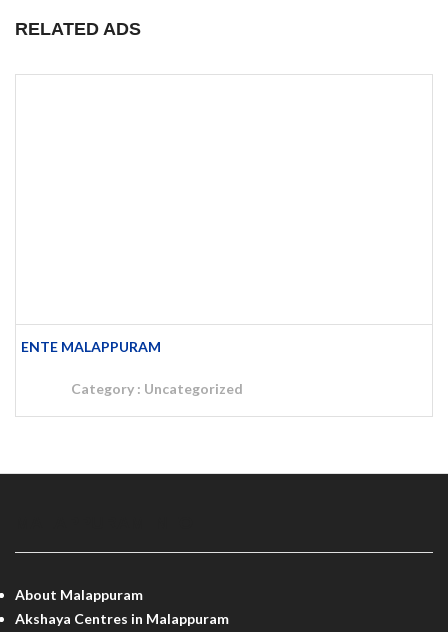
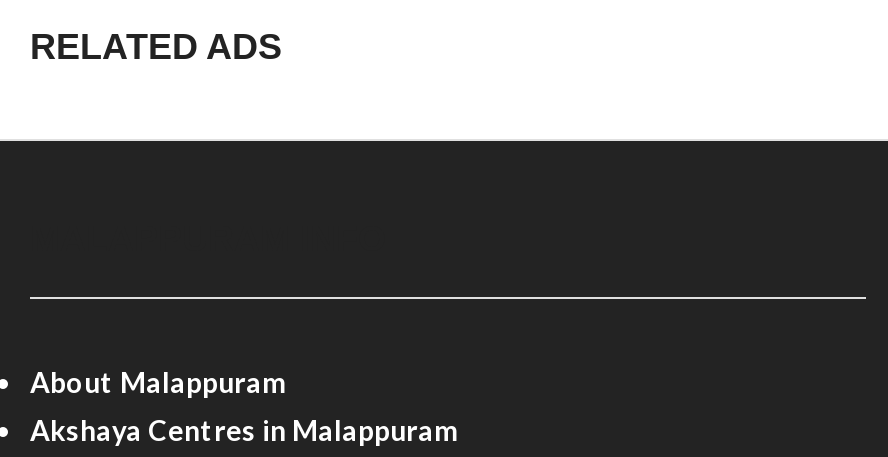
[21,338,243,397] ENTE MALAPPURAM | Category : Uncategorized -> none

